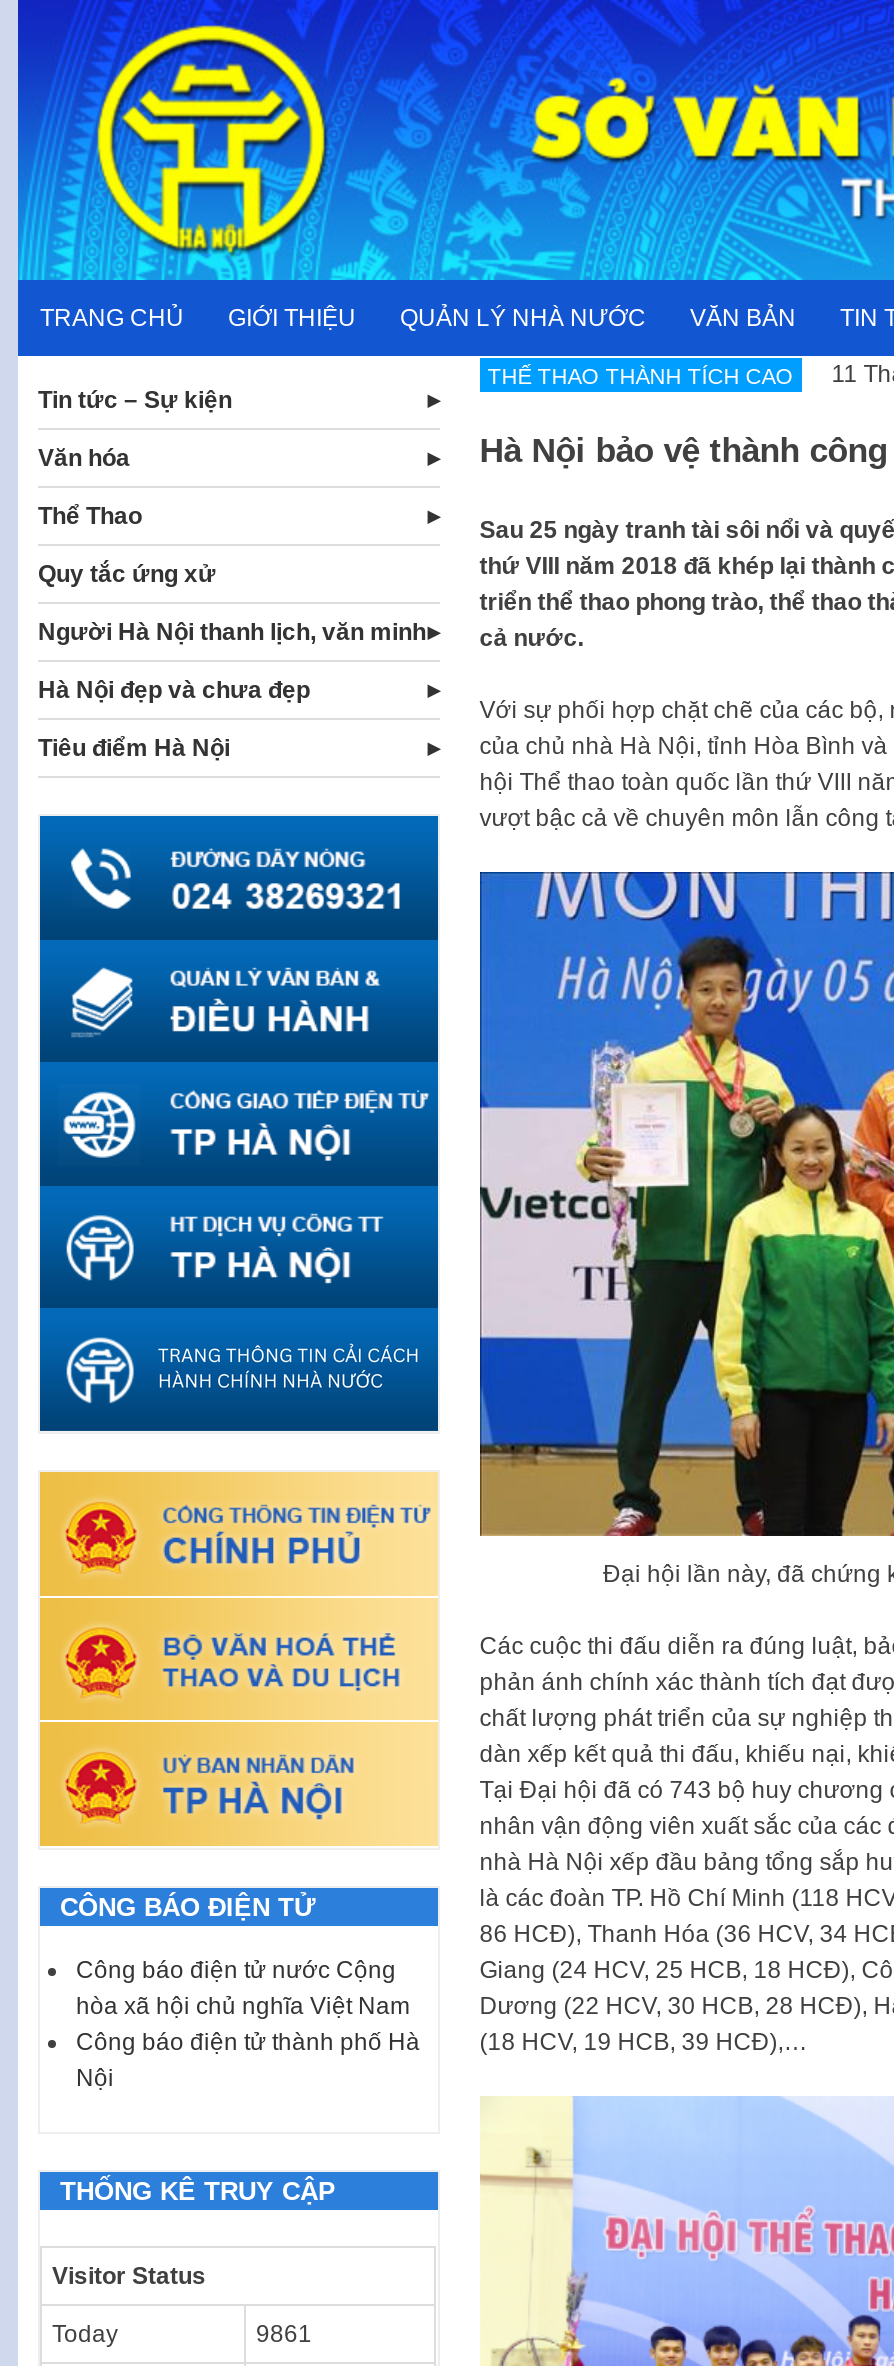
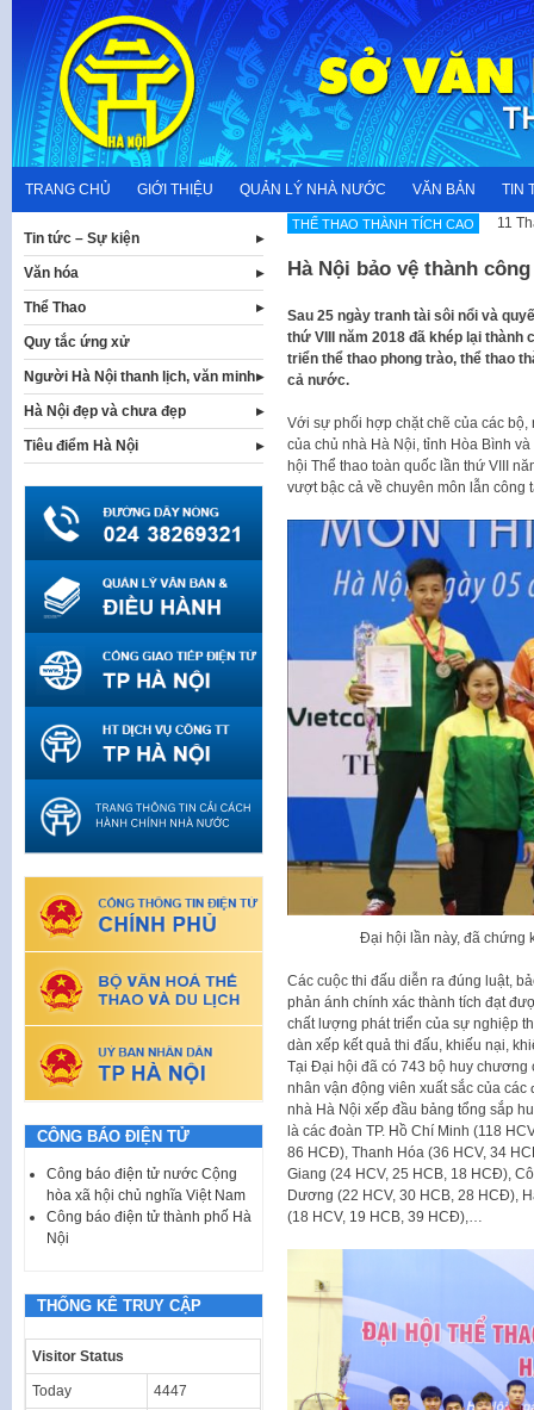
[256,2320,312,2348] 9861 -> [154,1382,187,1399] 4447

